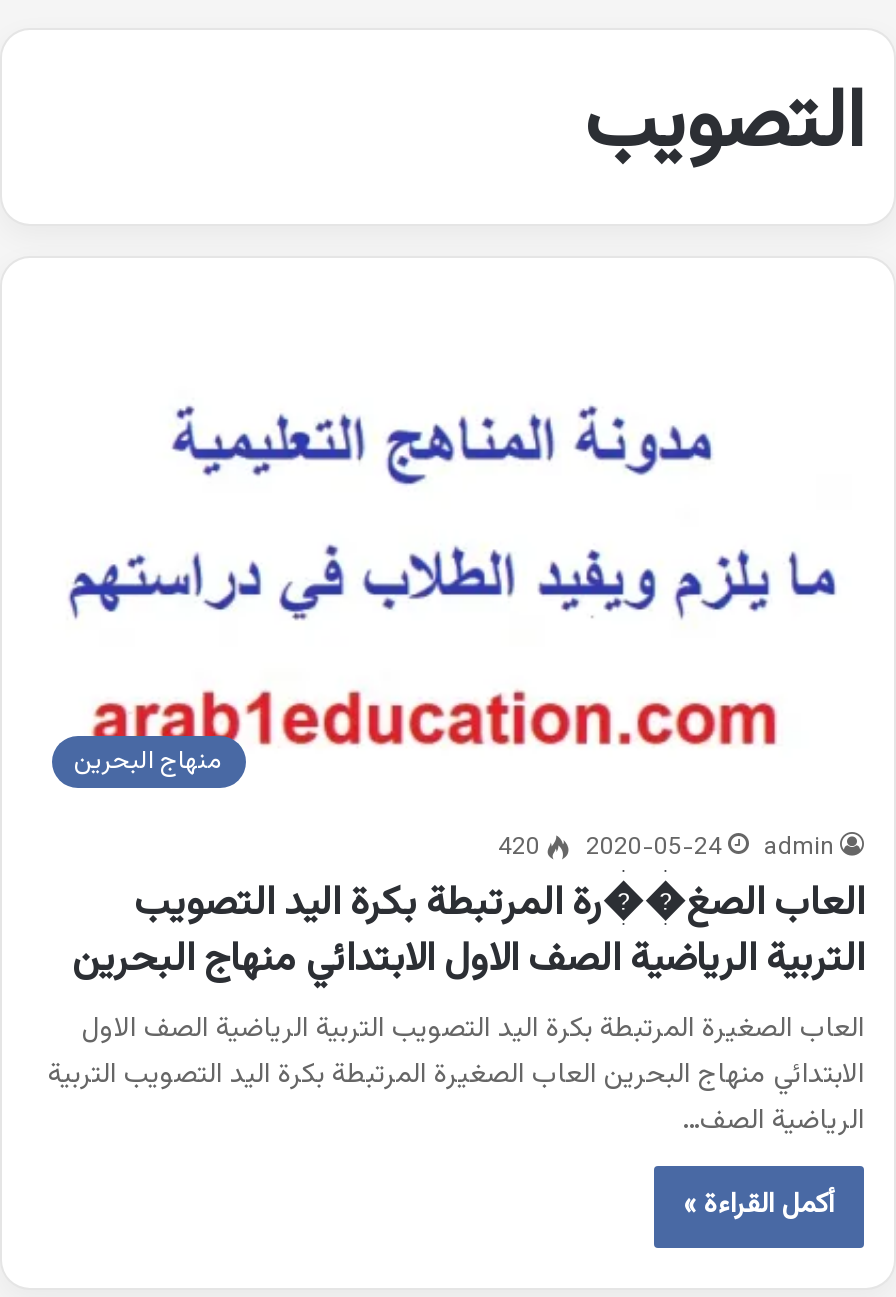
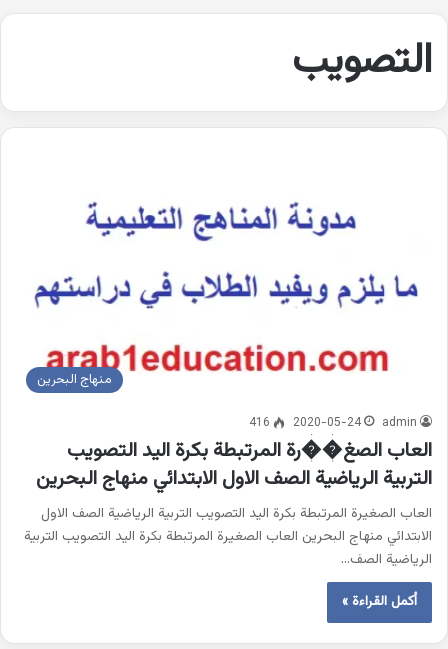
[498,829,834,865] 420 2020-05-24 admin -> [249,414,417,432] 416 2020-05-24 admin

